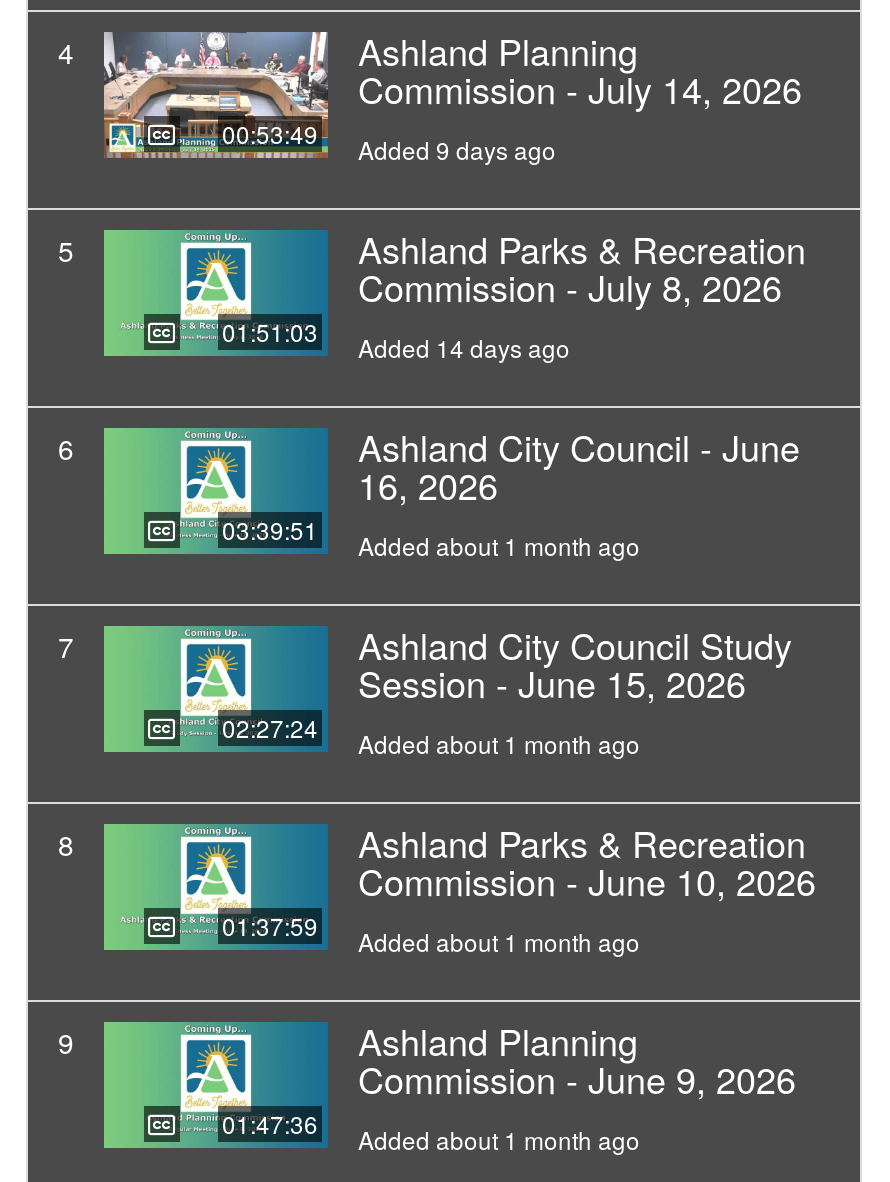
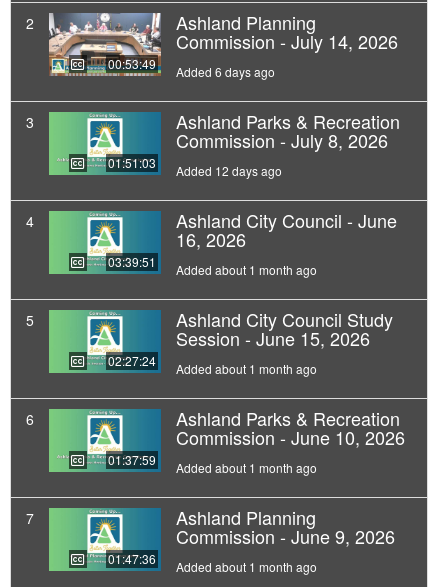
[58,33,74,73] 4 -> [26,13,34,33] 2
[358,133,556,167] Added 9 days ago -> [176,63,275,80] Added 6 days ago
[58,231,74,271] 5 -> [26,112,34,132] 3
[358,331,570,365] Added 14 days ago -> [176,162,282,179] Added 12 days ago
[58,429,74,469] 6 -> [26,211,34,231] 4
[58,627,74,667] 7 -> [26,310,34,330] 5
[58,825,74,865] 8 -> [26,409,34,429] 6
[58,1023,74,1063] 9 -> [26,508,34,528] 7

